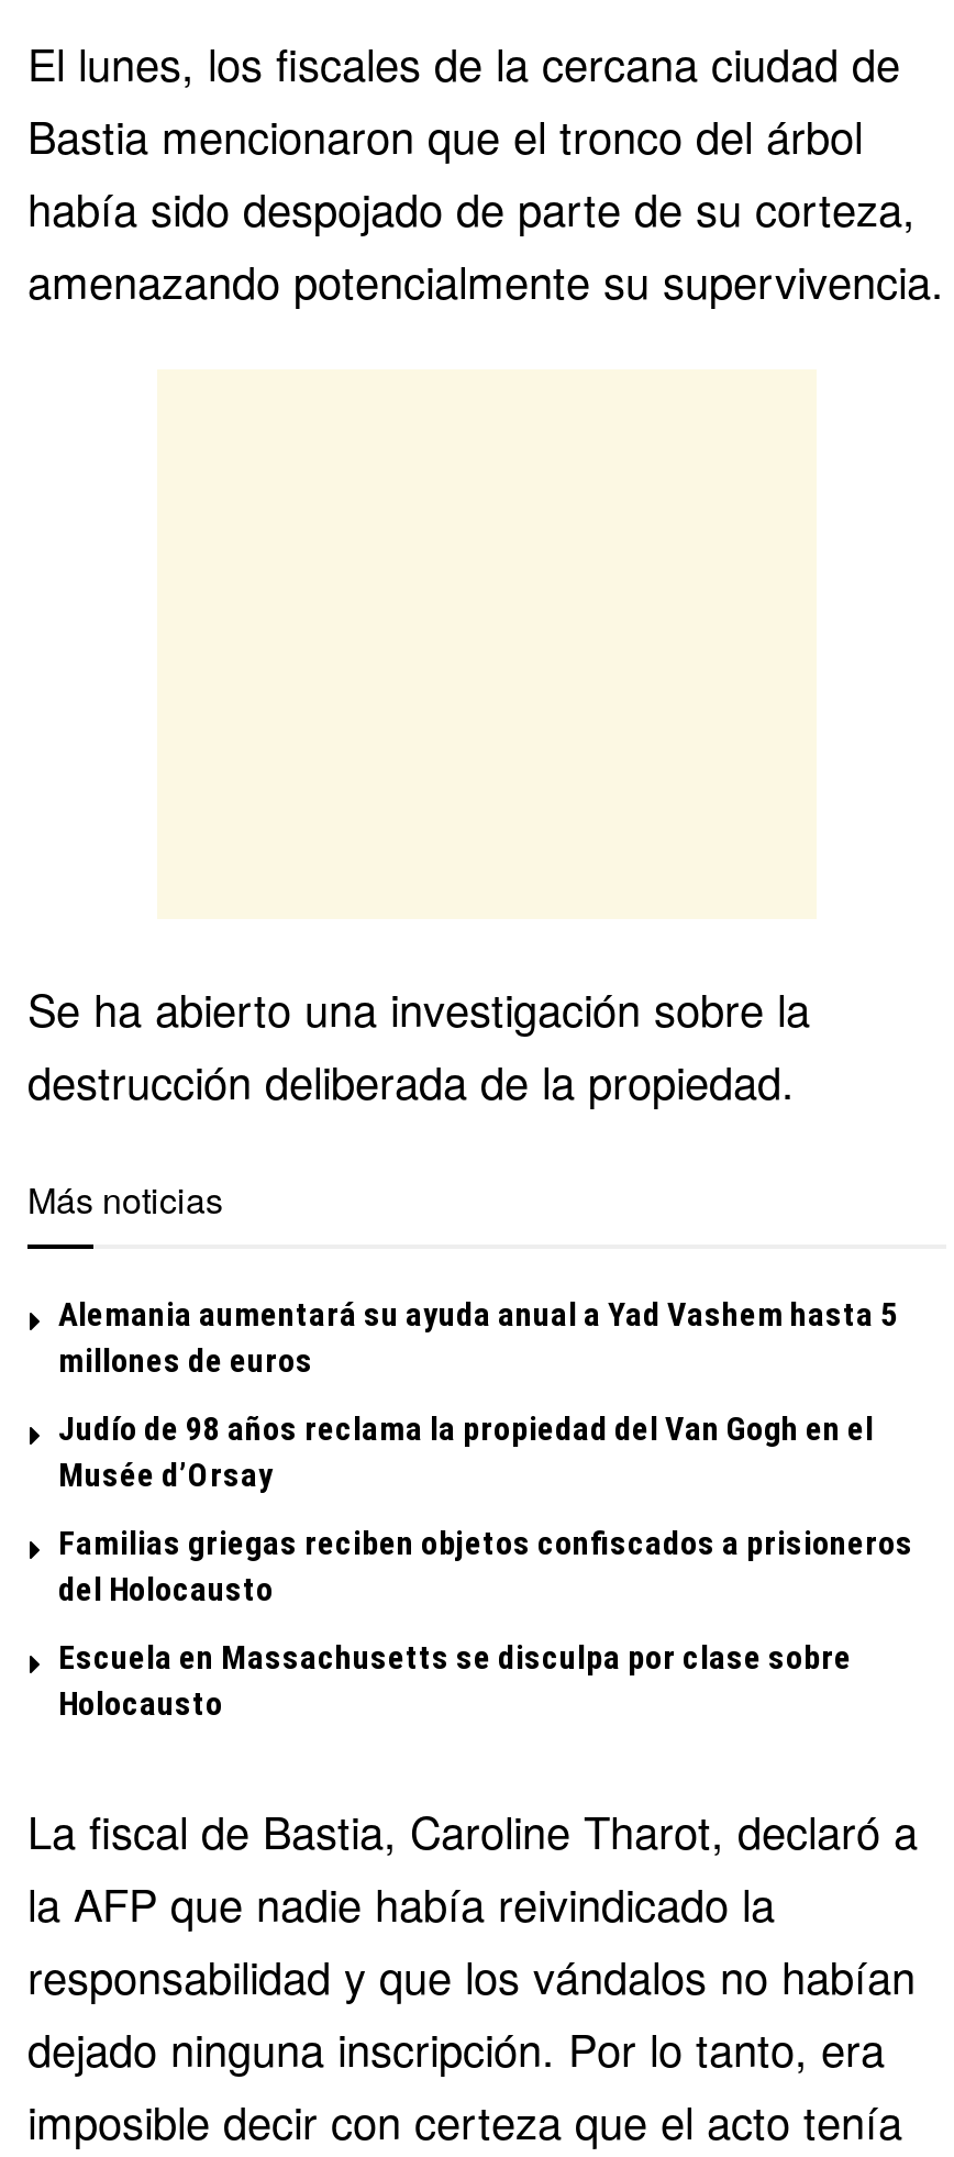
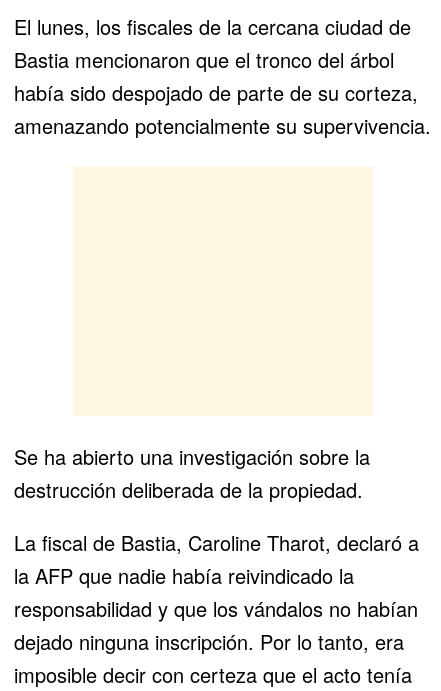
[27,1174,913,1723] Más noticias | Alemania aumentará su ayuda anual a Yad Vashem hasta 5 | millones de euros | Judío de 98 años reclama la propiedad del Van Gogh en el | Musée d’Orsay | Familias griegas reciben objetos confiscados a prisioneros | del Holocausto | Escuela en Massachusetts se disculpa por clase sobre | Holocausto -> none

